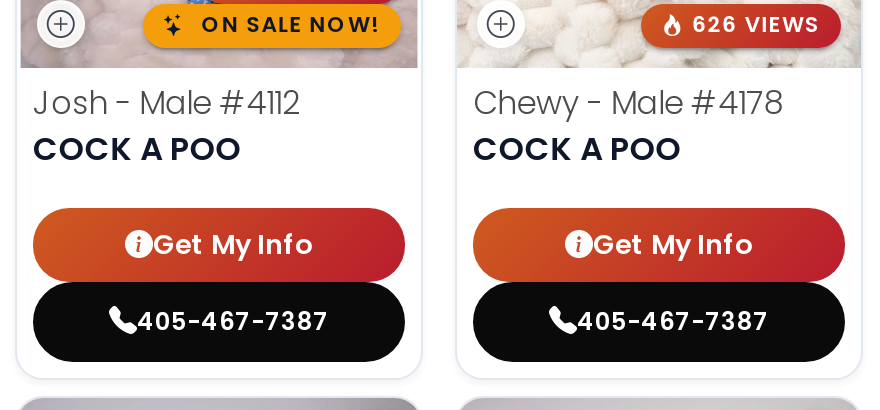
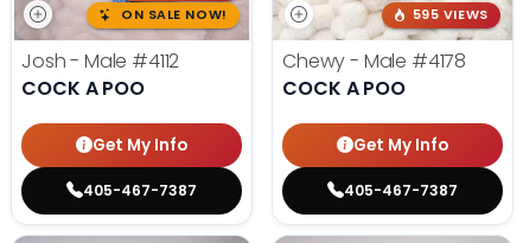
[692,11,820,41] 626 VIEWS -> [412,6,488,24] 595 VIEWS

